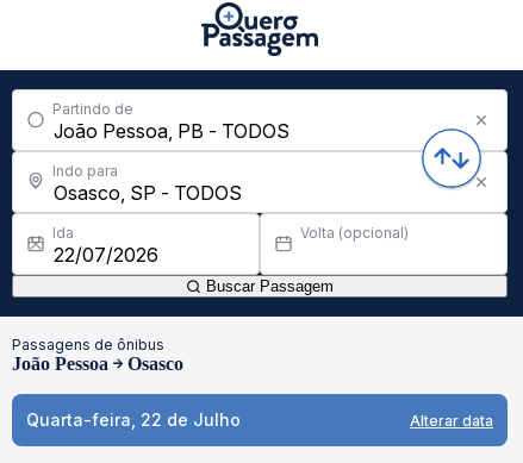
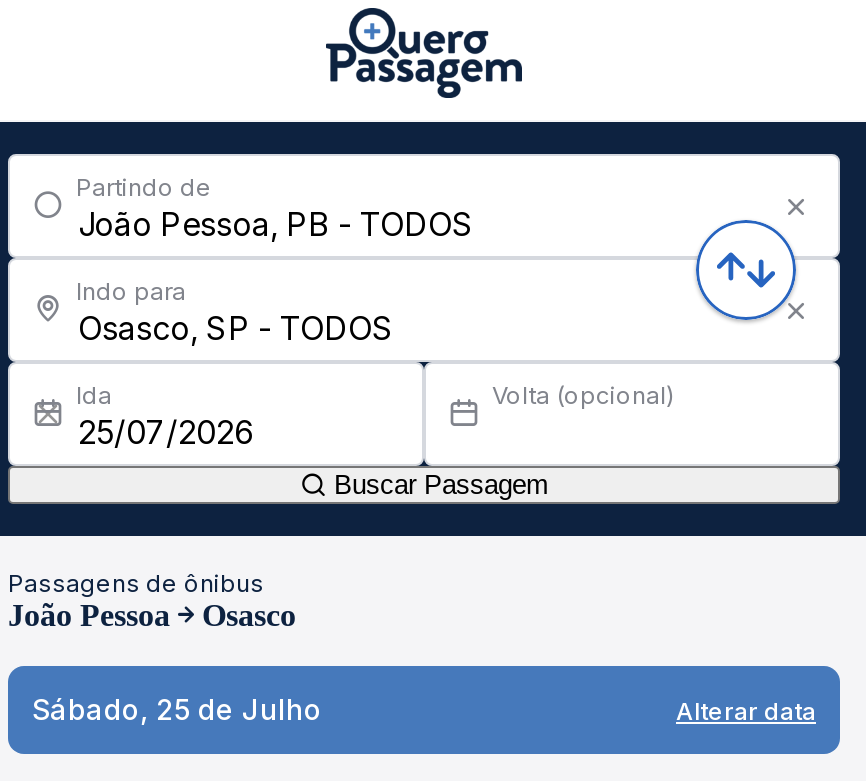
[26,409,241,430] Quarta-feira, 22 de Julho -> [32,692,322,726] Sábado, 25 de Julho

